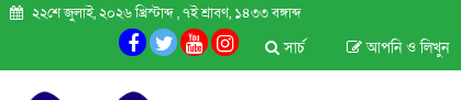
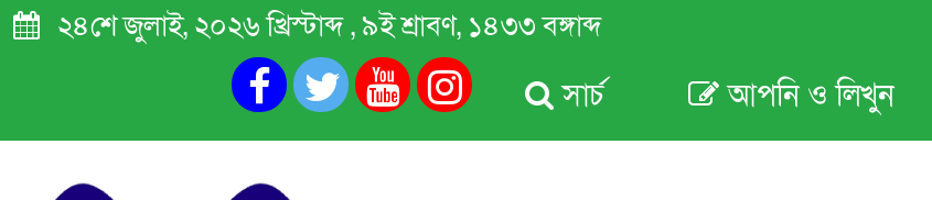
[29,3,301,23] ২২শে জুলাই, ২০২৬ খ্রিস্টাব্দ , ৭ই শ্রাবণ, ১৪৩৩ বঙ্গাব্দ -> [51,7,602,46] ২৪শে জুলাই, ২০২৬ খ্রিস্টাব্দ , ৯ই শ্রাবণ, ১৪৩৩ বঙ্গাব্দ

